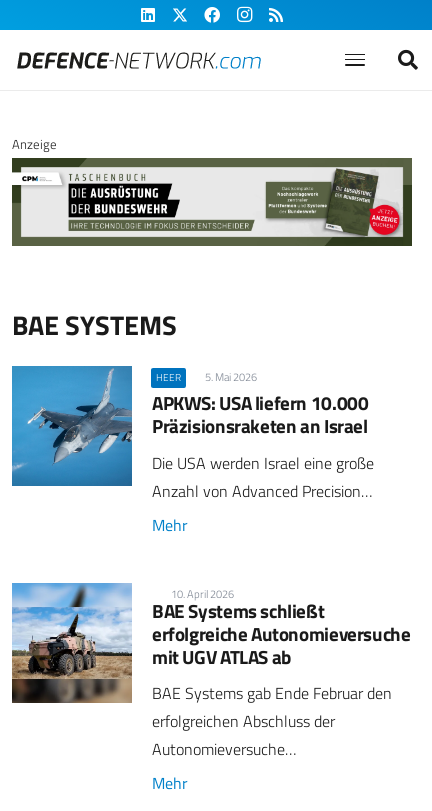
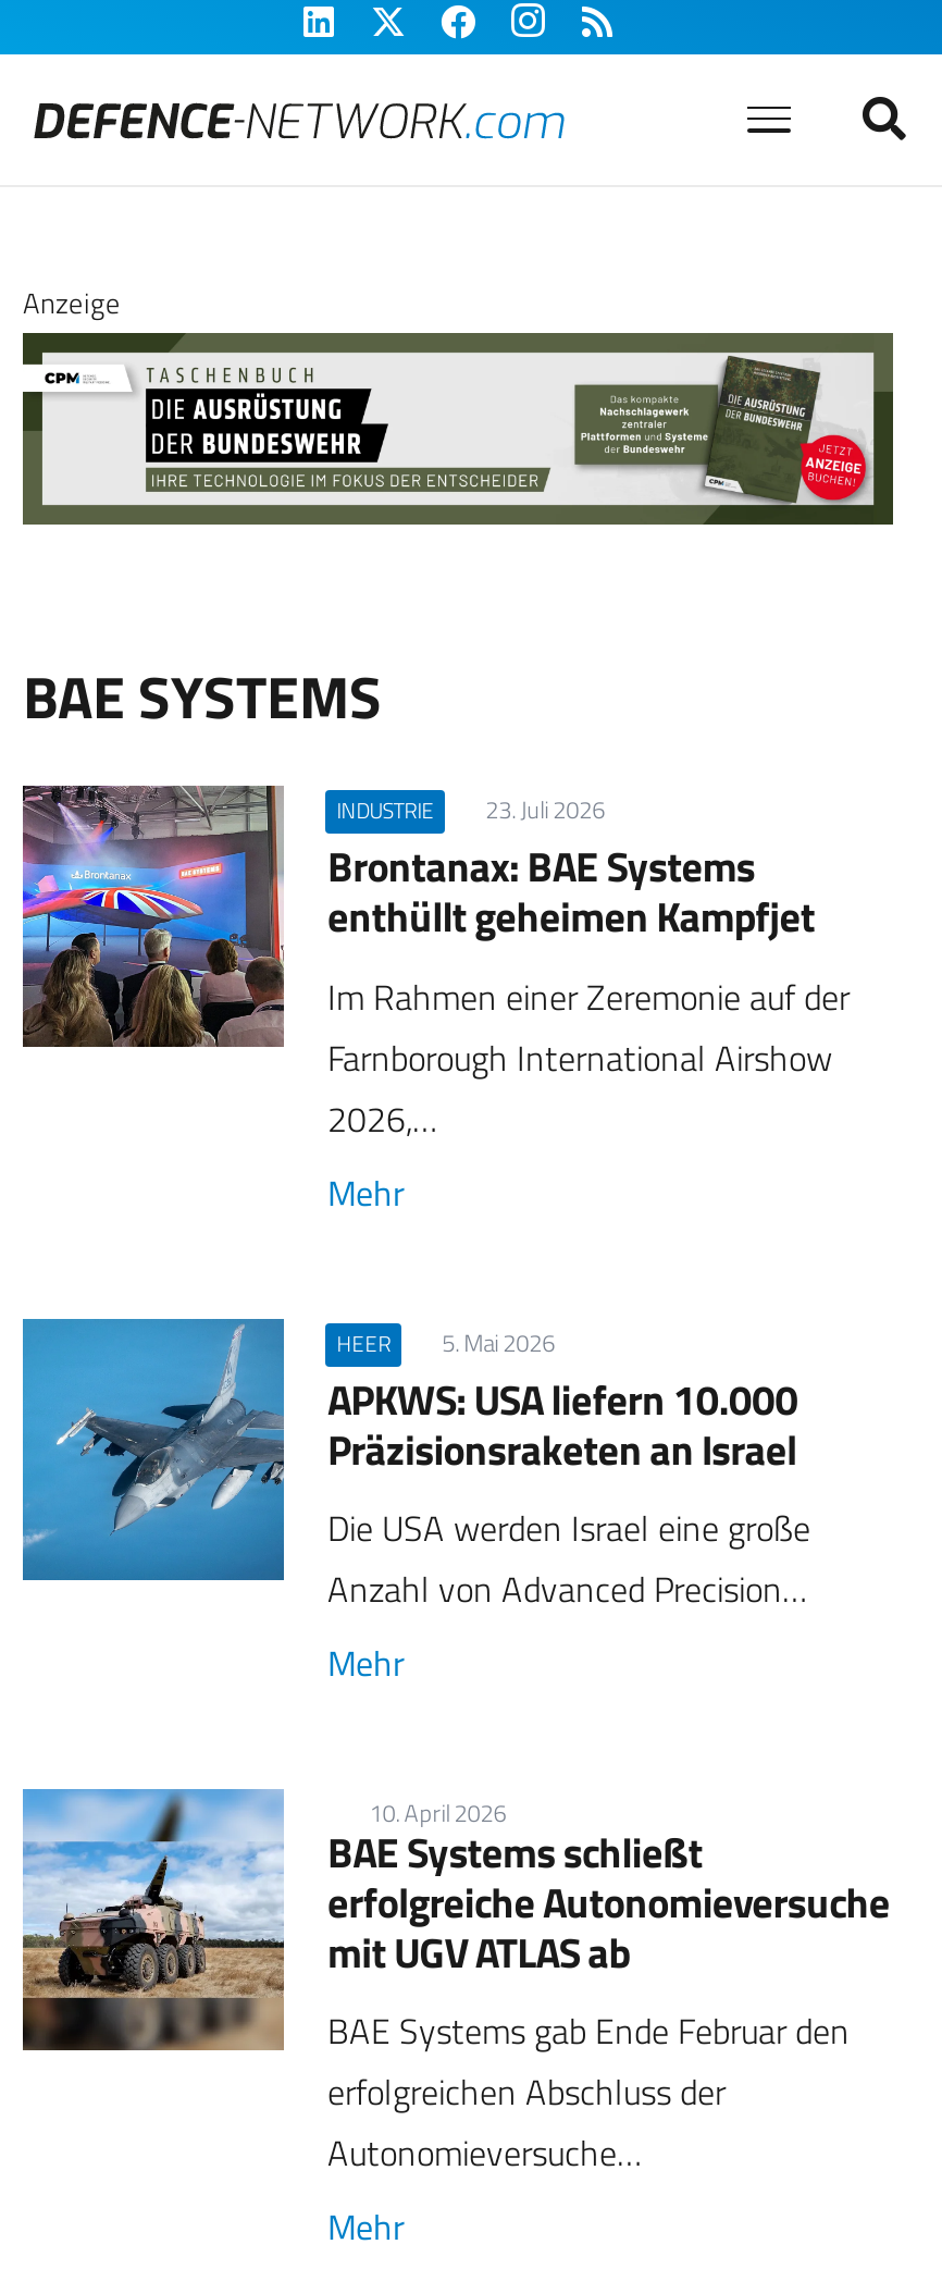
none -> [21,784,850,1218] [image] | INDUSTRIE | 23. Juli 2026 | Brontanax: BAE Systems | enthüllt geheimen Kampfjet | Im Rahmen einer Zeremonie auf der | Farnborough International Airshow | 2026,… | Mehr

